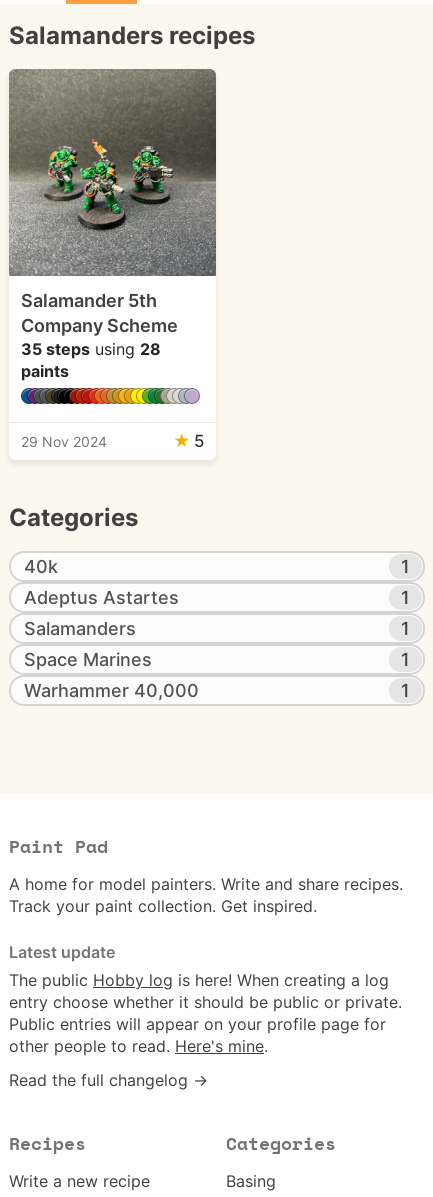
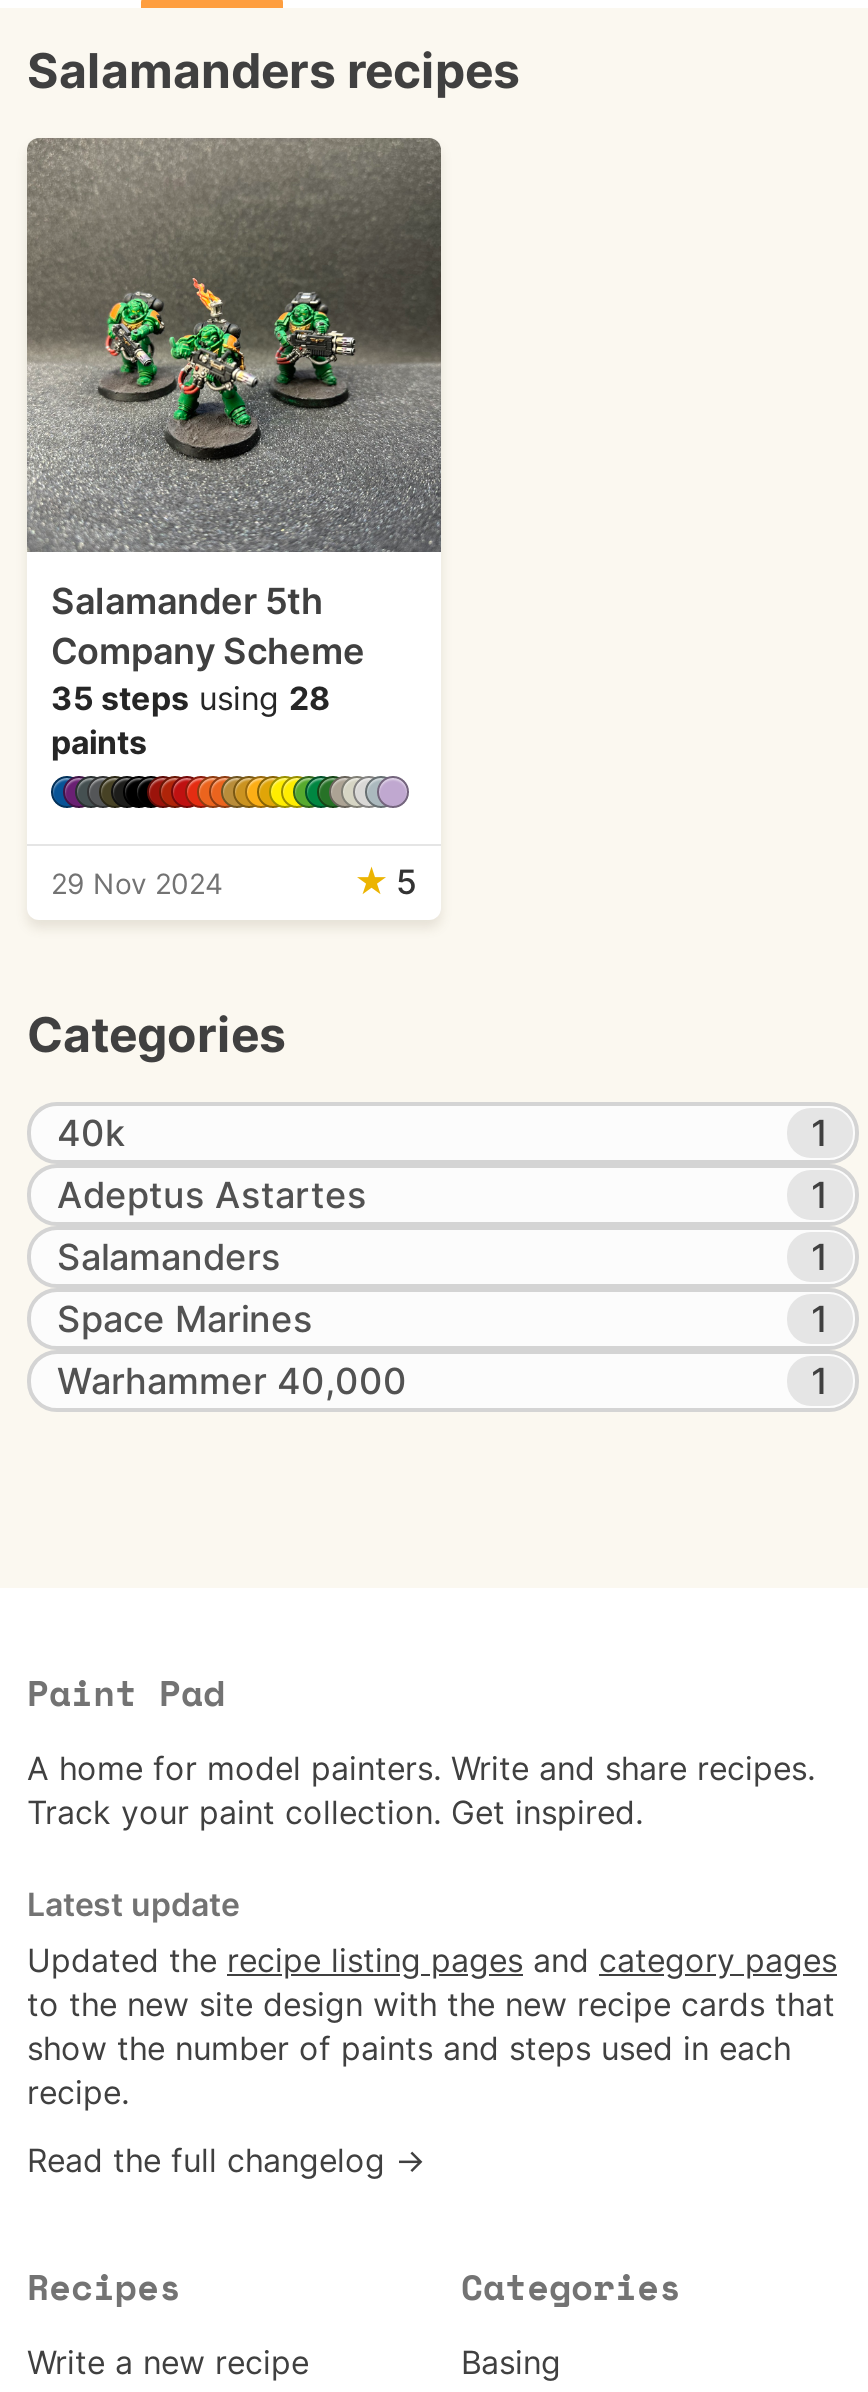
[9,970,402,1056] The public Hobby log is here! When creating a log | entry choose whether it should be public or private. | Public entries will appear on your profile page for | other people to read. Here's mine. -> [27,1940,837,2112] Updated the recipe listing pages and category pages | to the new site design with the new recipe cards that | show the number of paints and steps used in each | recipe.

